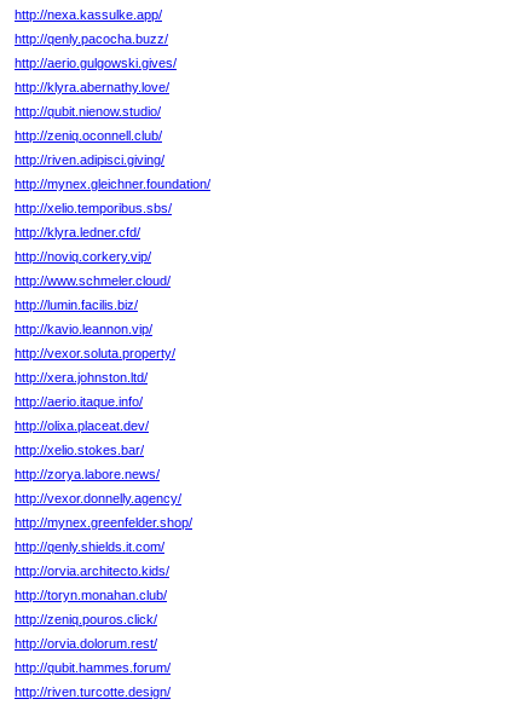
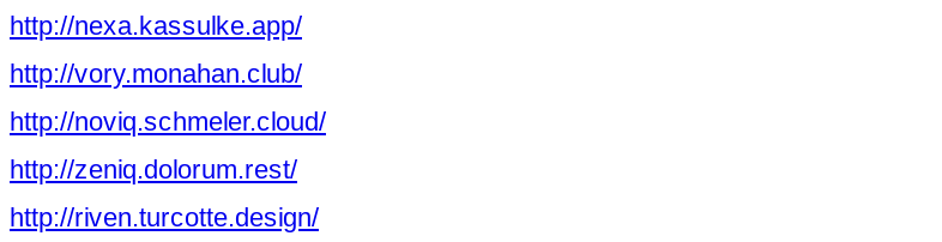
[15,32,210,675] http://qenly.pacocha.buzz/ | http://aerio.gulgowski.gives/ | http://klyra.abernathy.love/ | http://qubit.nienow.studio/ | http://zeniq.oconnell.club/ | http://riven.adipisci.giving/ | http://mynex.gleichner.foundation/ | http://xelio.temporibus.sbs/ | http://klyra.ledner.cfd/ | http://noviq.corkery.vip/ | http://www.schmeler.cloud/ | http://lumin.facilis.biz/ | http://kavio.leannon.vip/ | http://vexor.soluta.property/ | http://xera.johnston.ltd/ | http://aerio.itaque.info/ | http://olixa.placeat.dev/ | http://xelio.stokes.bar/ | http://zorya.labore.news/ | http://vexor.donnelly.agency/ | http://mynex.greenfelder.shop/ | http://qenly.shields.it.com/ | http://orvia.architecto.kids/ | http://toryn.monahan.club/ | http://zeniq.pouros.click/ | http://orvia.dolorum.rest/ | http://qubit.hammes.forum/ -> [10,59,326,184] http://vory.monahan.club/ | http://noviq.schmeler.cloud/ | http://zeniq.dolorum.rest/

